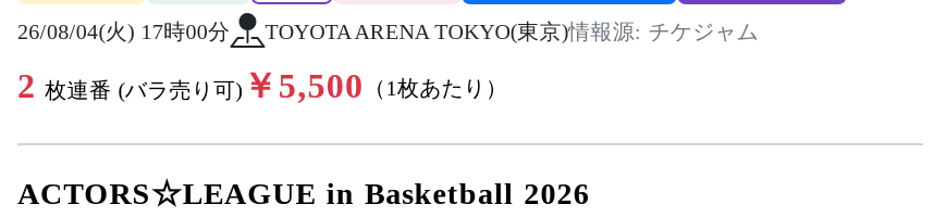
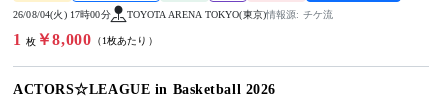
[265,19,759,43] TOYOTA ARENA TOKYO(東京)情報源: チケジャム -> [127,9,333,20] TOYOTA ARENA TOKYO(東京)情報源: チケ流
[17,68,508,105] 2 枚連番 (バラ売り可)￥5,500（1枚あたり） -> [13,31,158,48] 1 枚￥8,000（1枚あたり）

